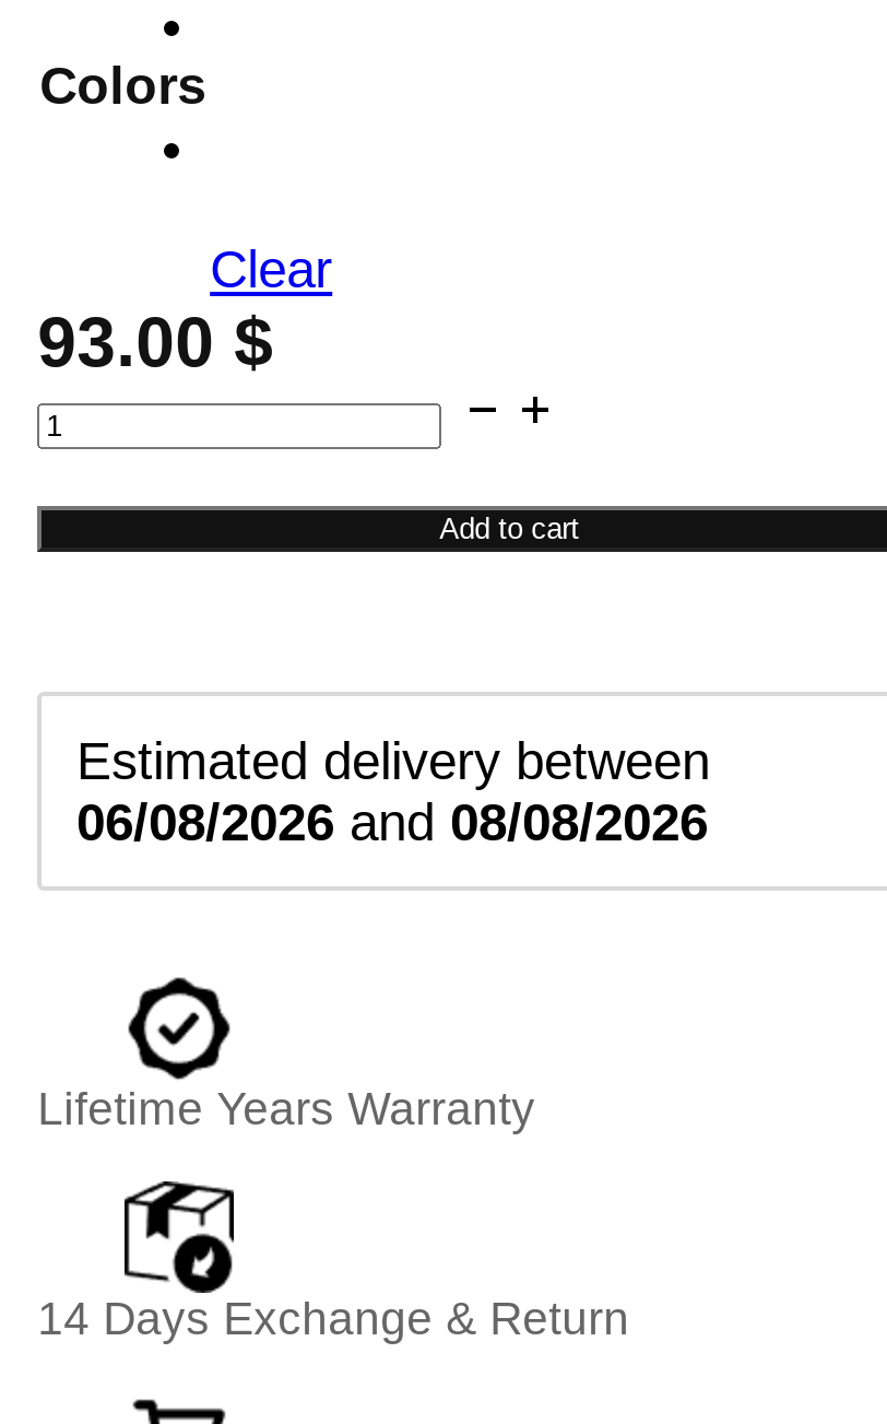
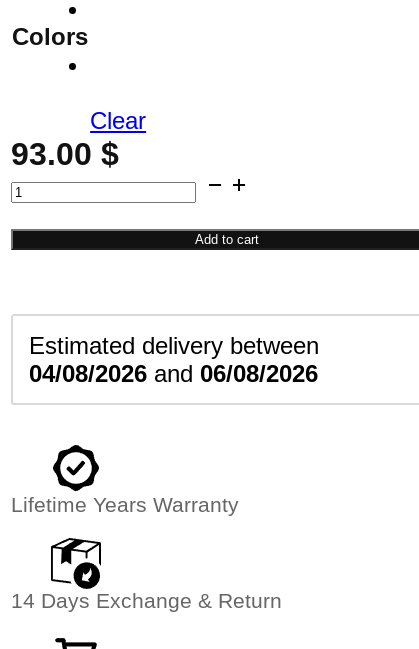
[76,791,708,850] 06/08/2026 and 08/08/2026 -> [29,359,318,386] 04/08/2026 and 06/08/2026

